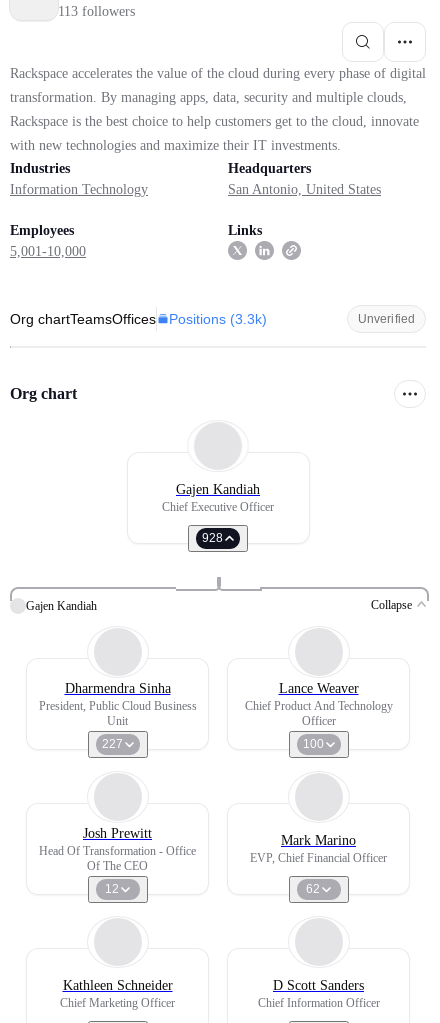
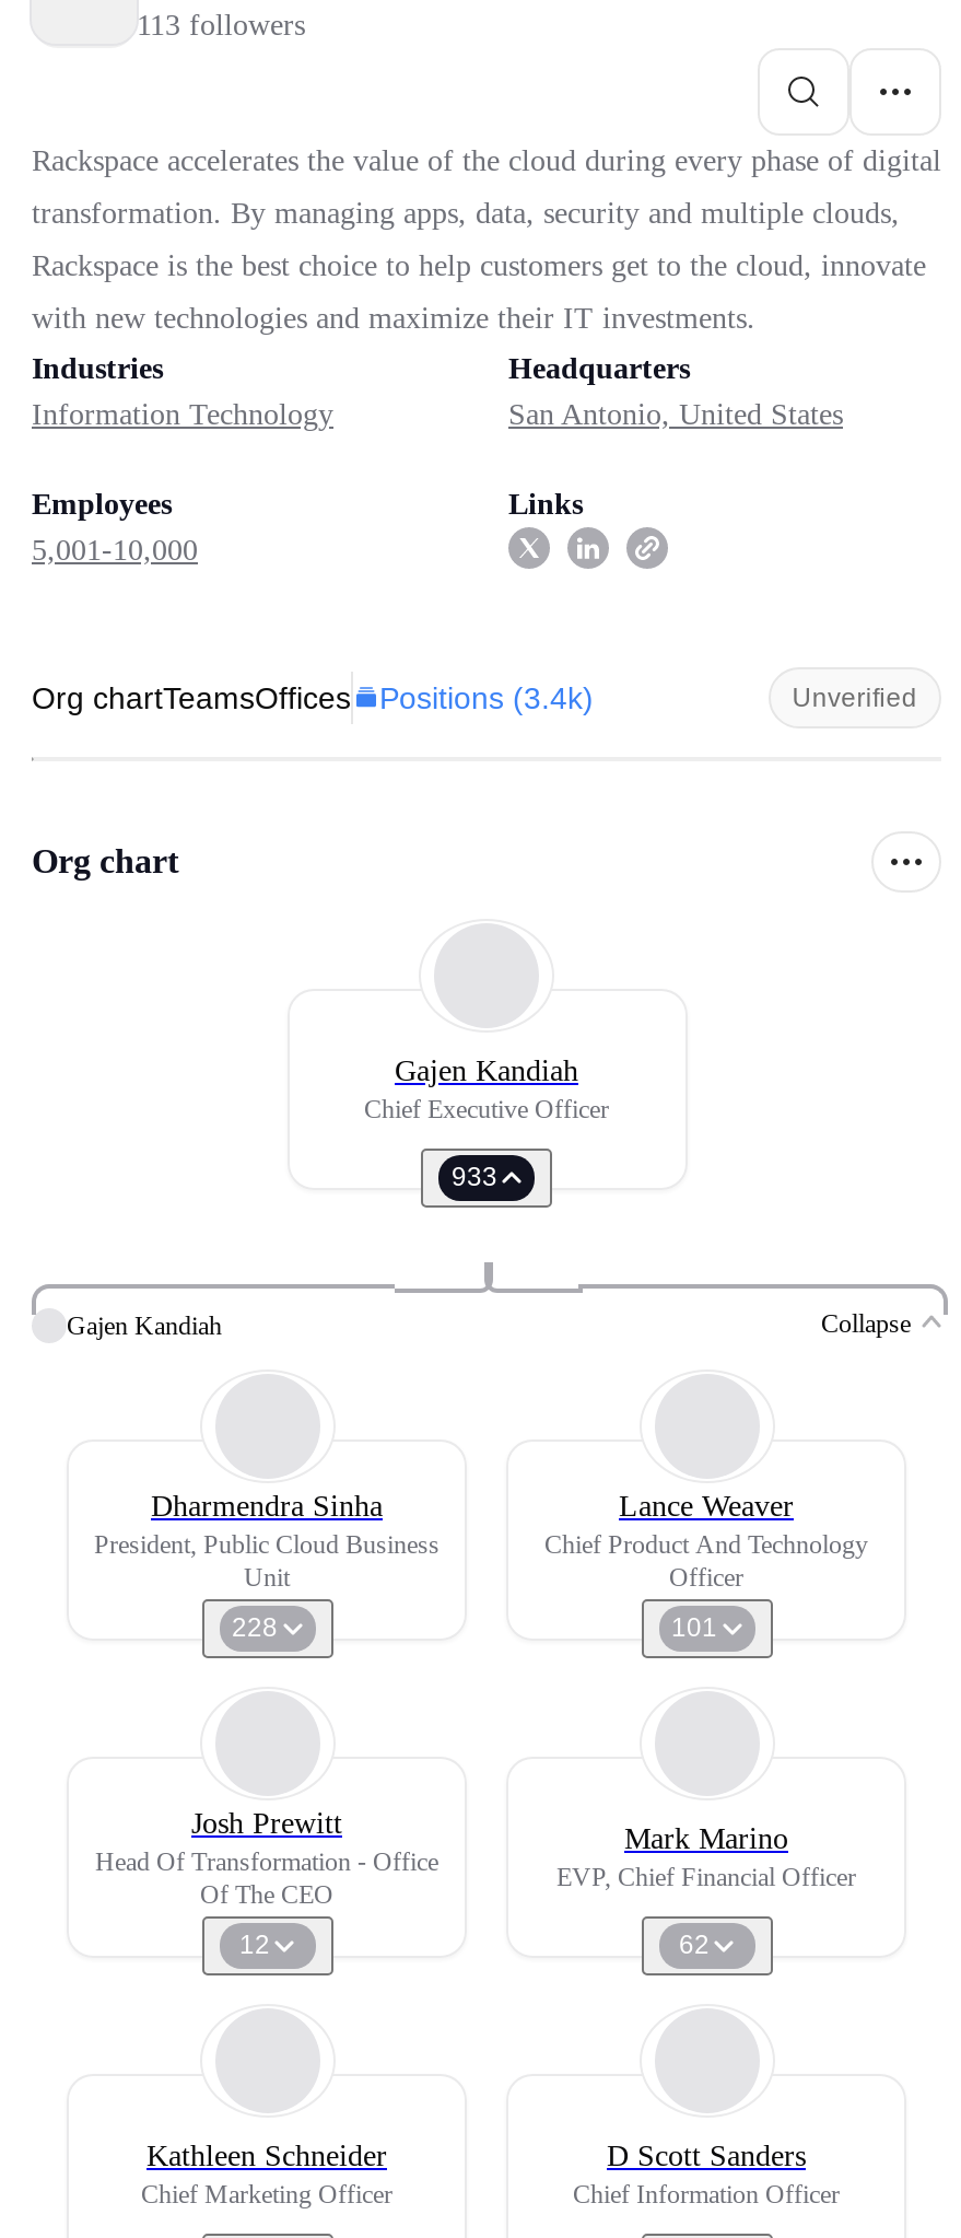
[10,311,267,327] Org chartTeamsOffices Positions (3.3k) -> [32,680,594,715] Org chartTeamsOffices Positions (3.4k)
[202,531,223,545] 928 -> [452,1162,497,1192] 933
[101,737,122,751] 227 -> [232,1612,278,1643] 228
[302,737,323,751] 100 -> [671,1612,717,1643] 101

